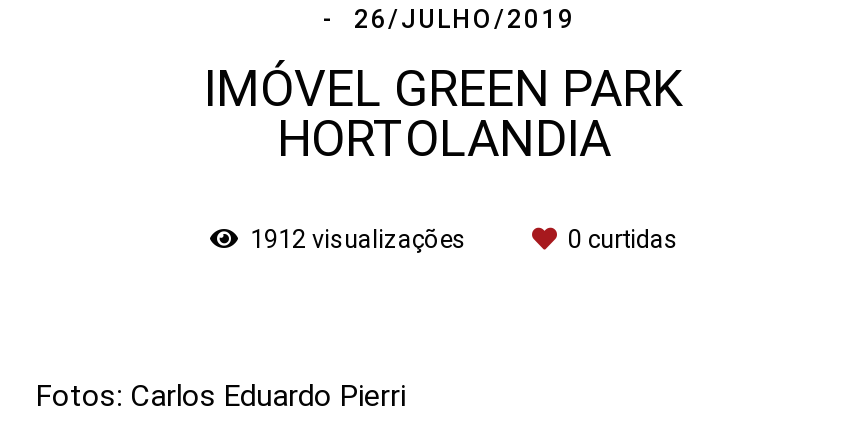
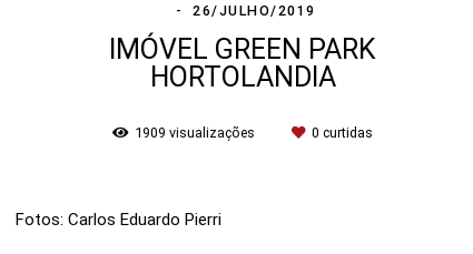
[250,225,472,255] 1912 visualizações -> [135,125,258,141] 1909 visualizações

